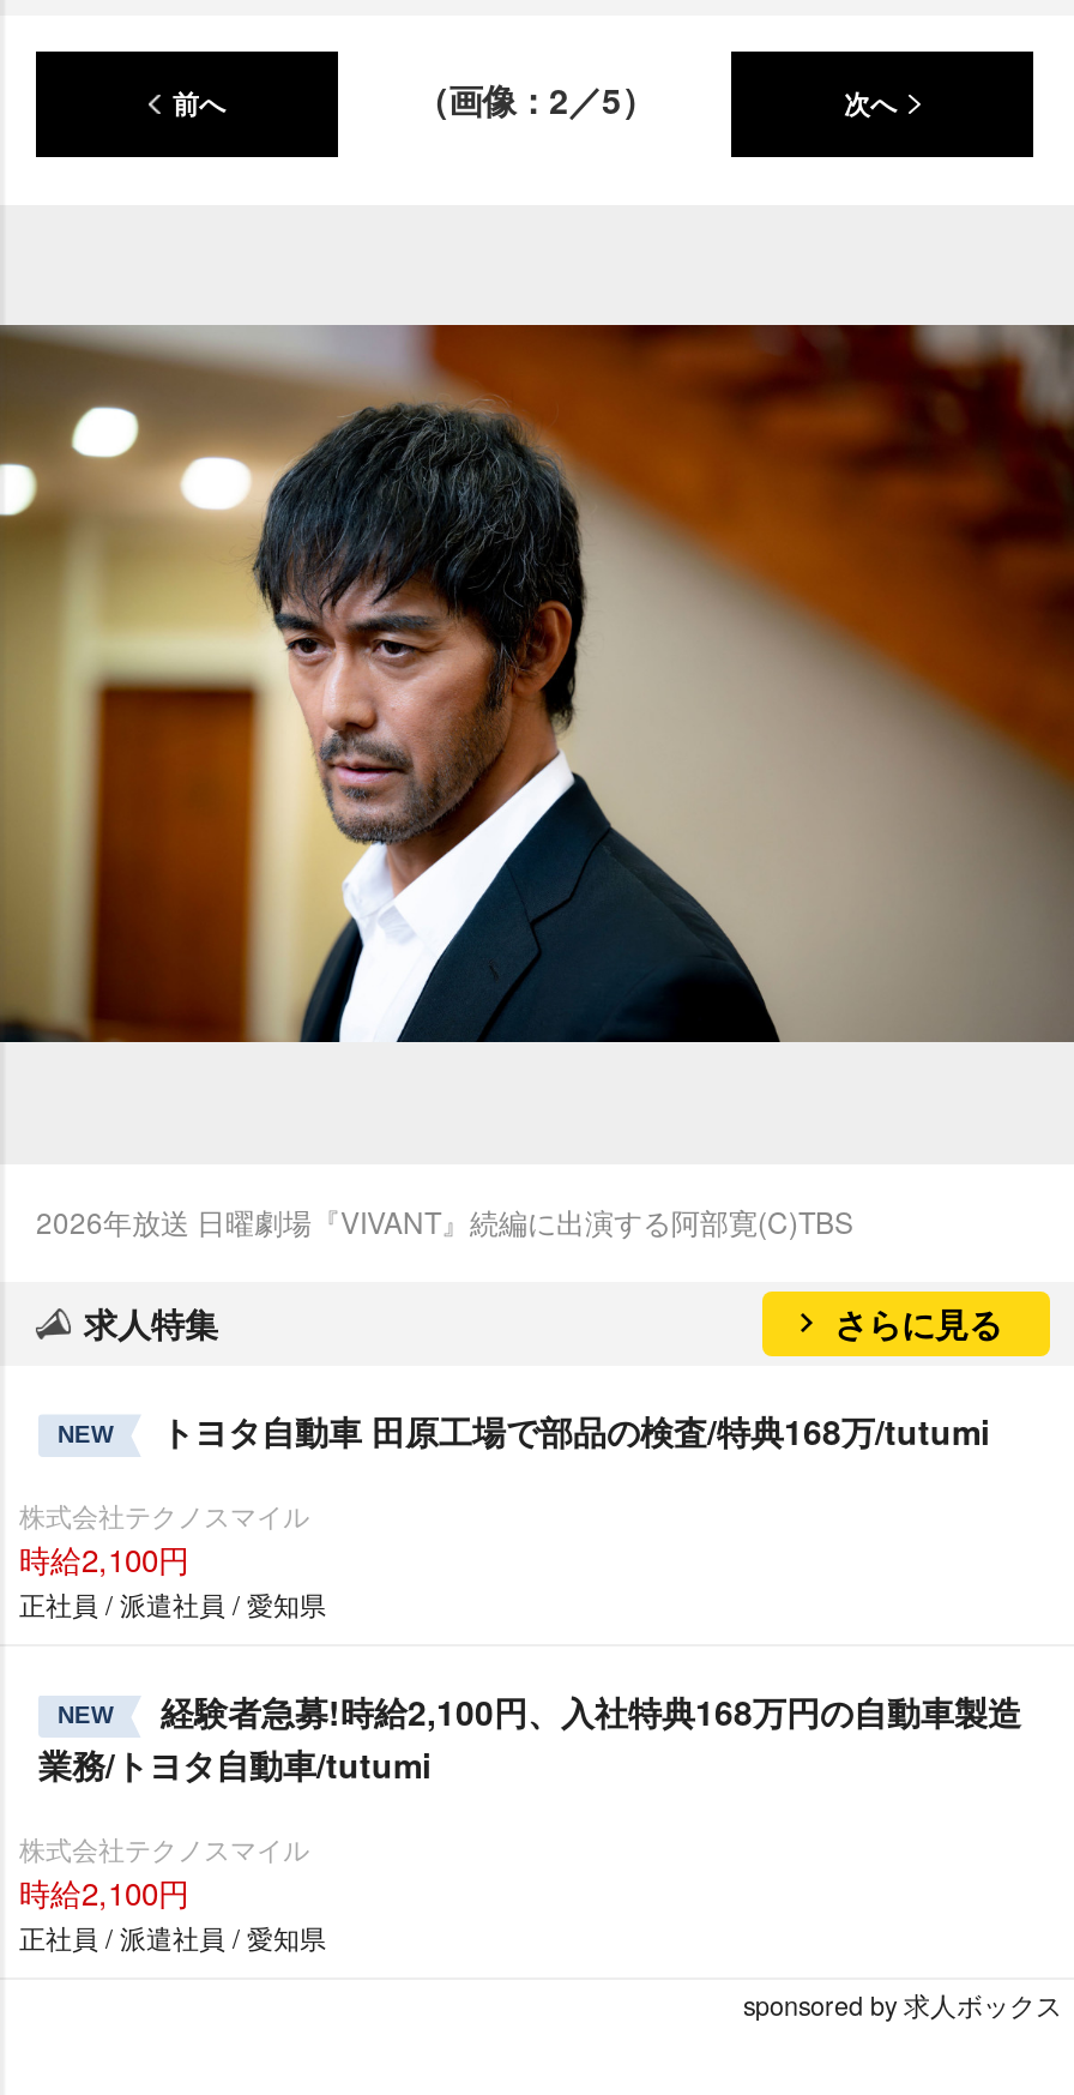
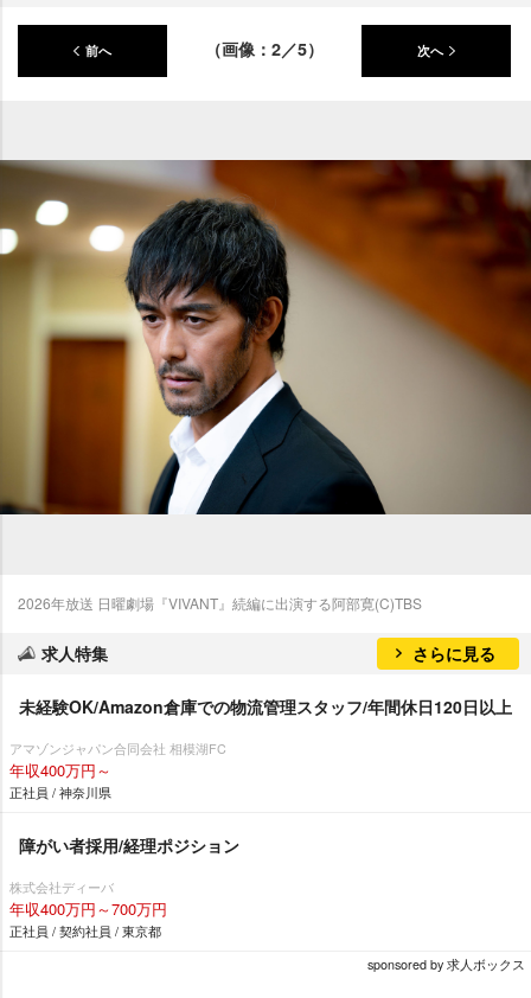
[58,1407,990,1455] NEW | トヨタ自動車 田原工場で部品の検査/特典168万/tutumi -> [19,695,512,718] 未経験OK/Amazon倉庫での物流管理スタッフ/年間休日120日以上
[19,1498,326,1623] 株式会社テクノスマイル | 時給2,100円 | 正社員 / 派遣社員 / 愛知県 -> [9,740,226,801] アマゾンジャパン合同会社 相模湖FC | 年収400万円～ | 正社員 / 神奈川県
[38,1688,1021,1789] NEW | 経験者急募!時給2,100円、入社特典168万円の自動車製造 | 業務/トヨタ自動車/tutumi -> [19,833,239,857] 障がい者採用/経理ポジション
[19,1832,326,1957] 株式会社テクノスマイル | 時給2,100円 | 正社員 / 派遣社員 / 愛知県 -> [9,878,167,940] 株式会社ディーバ | 年収400万円～700万円 | 正社員 / 契約社員 / 東京都

